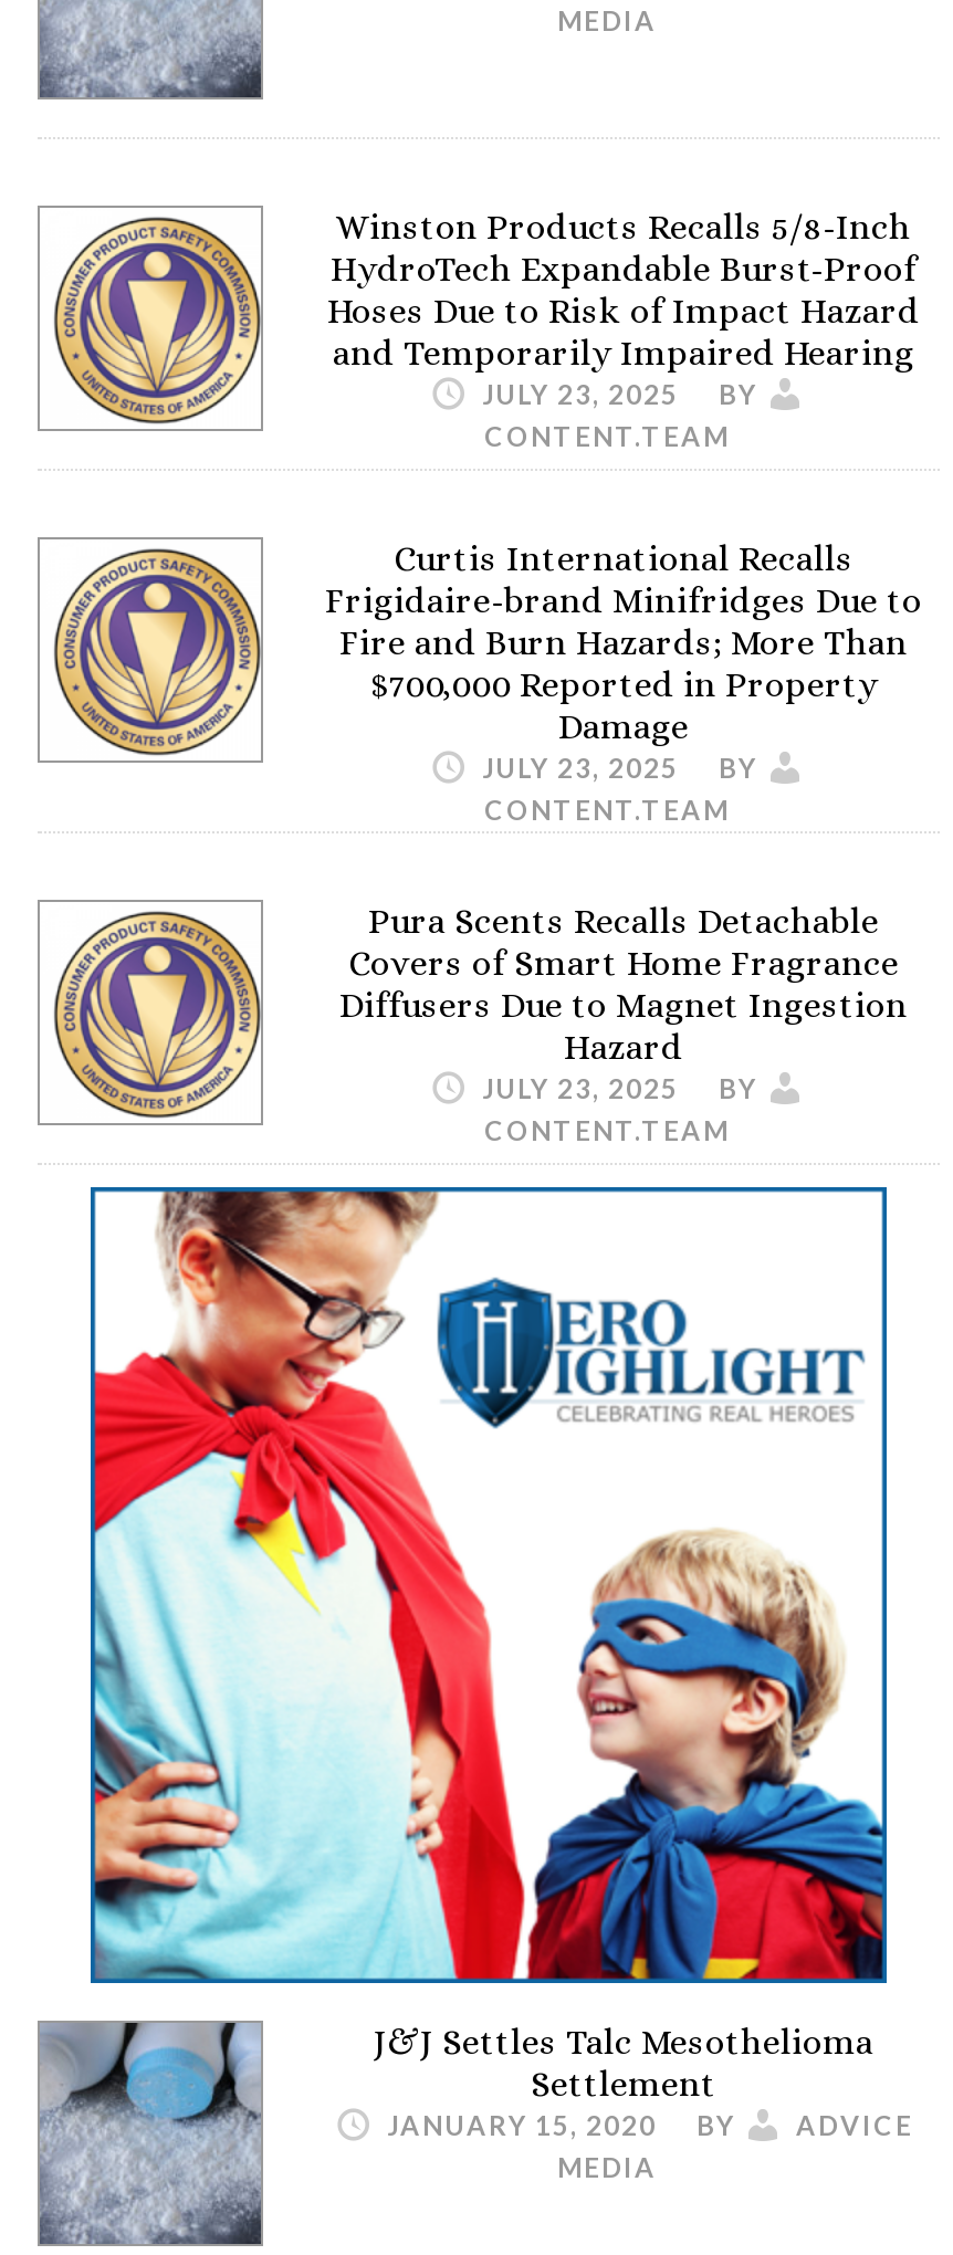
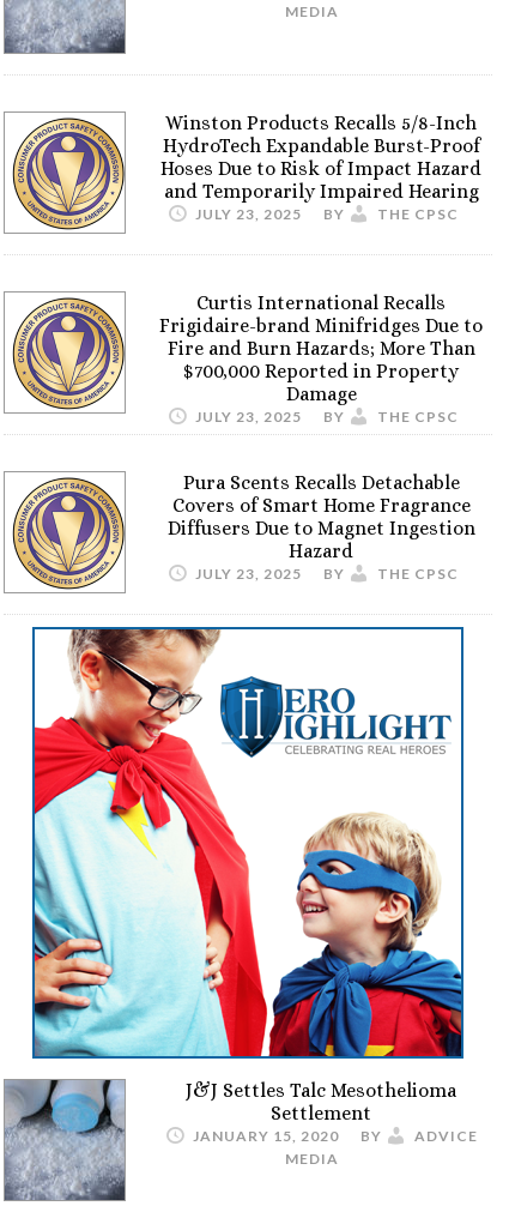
[484,420,730,453] CONTENT.TEAM -> [377,205,458,223] THE CPSC
[484,794,730,827] CONTENT.TEAM -> [377,408,458,426] THE CPSC
[484,1114,730,1147] CONTENT.TEAM -> [377,565,458,583] THE CPSC

